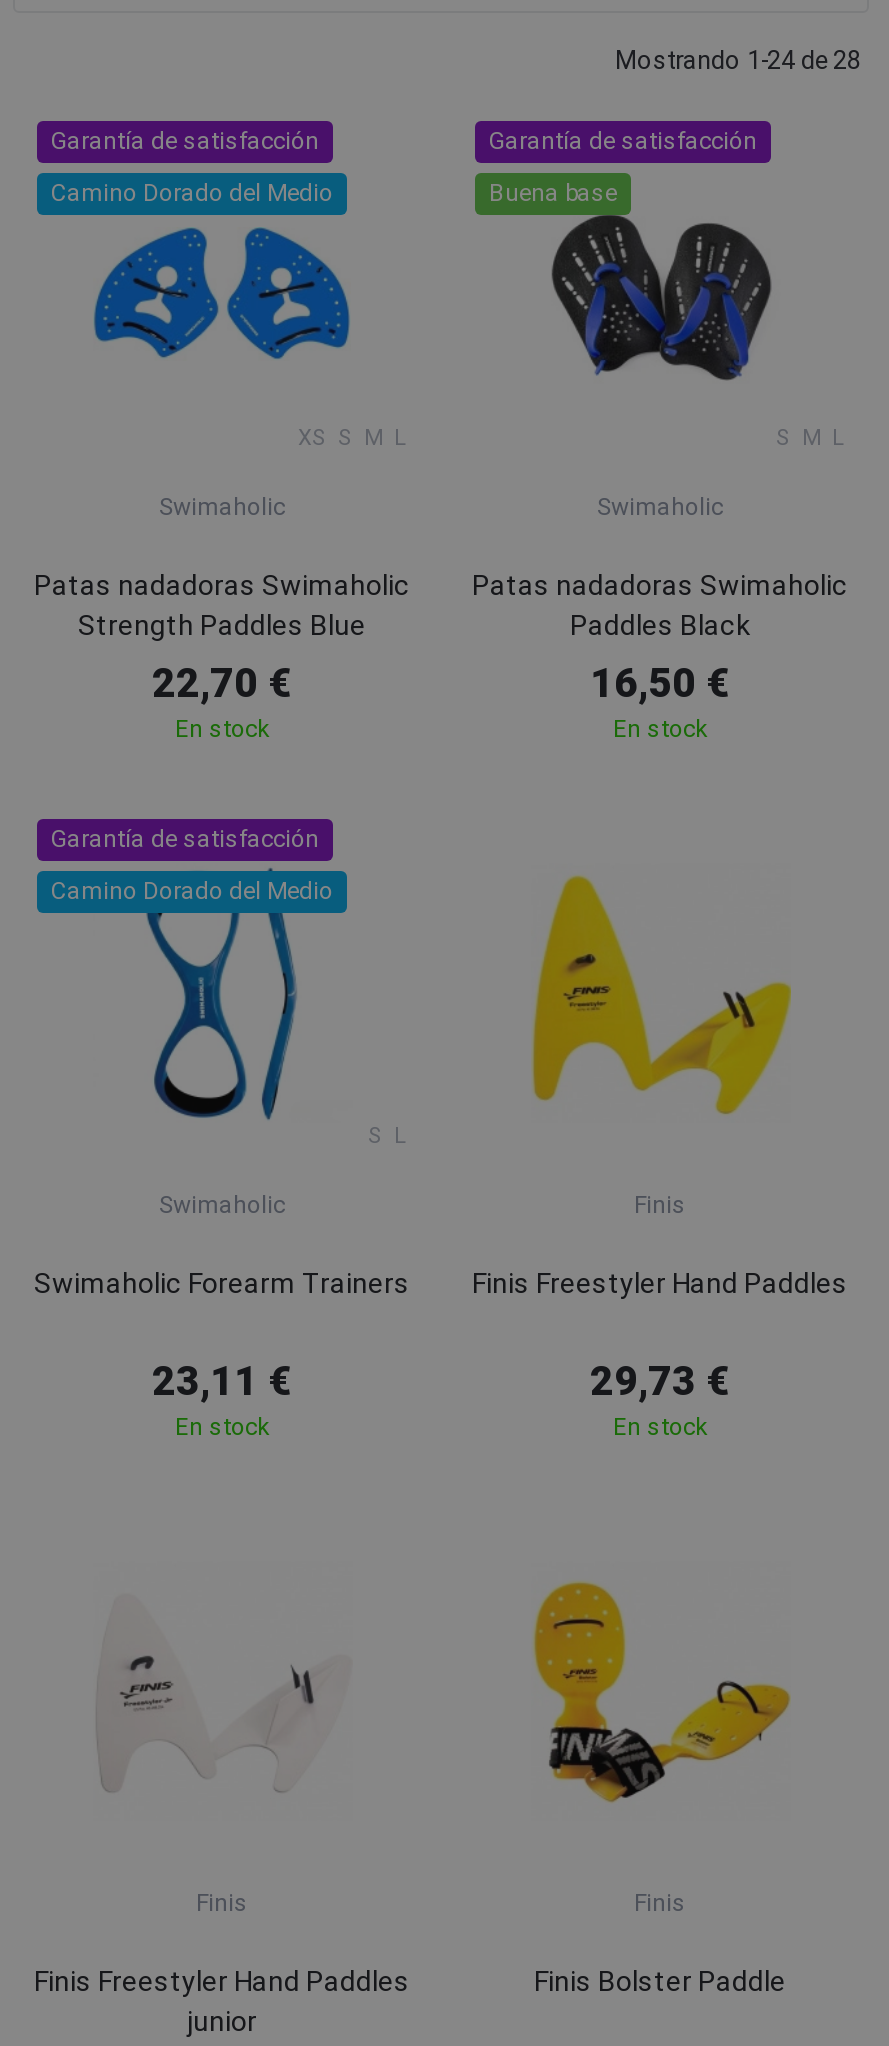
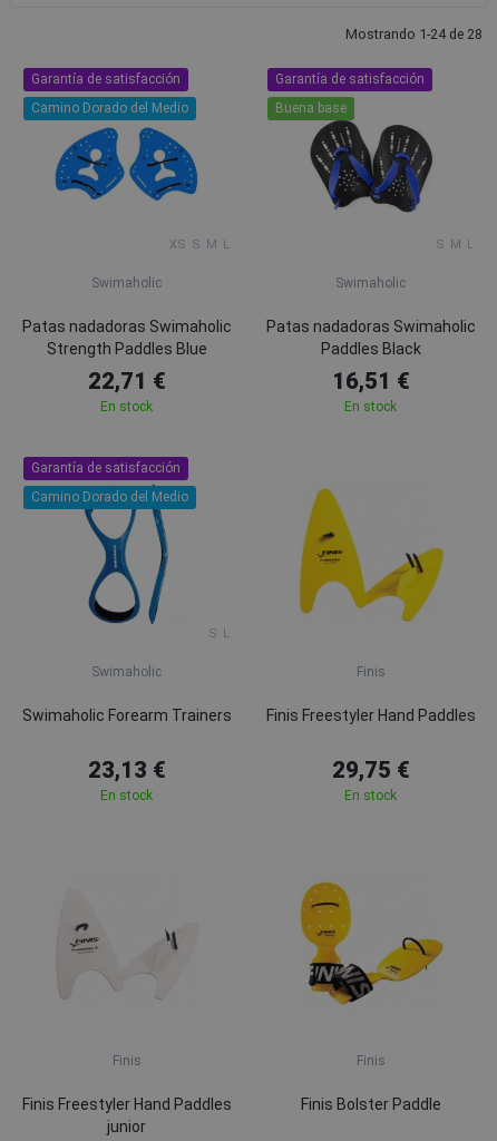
[152,659,292,707] 22,70 € -> [87,368,165,394] 22,71 €
[590,659,730,707] 16,50 € -> [332,368,410,394] 16,51 €
[152,1357,292,1405] 23,11 € -> [87,757,165,783] 23,13 €
[590,1357,730,1405] 29,73 € -> [332,757,410,783] 29,75 €

